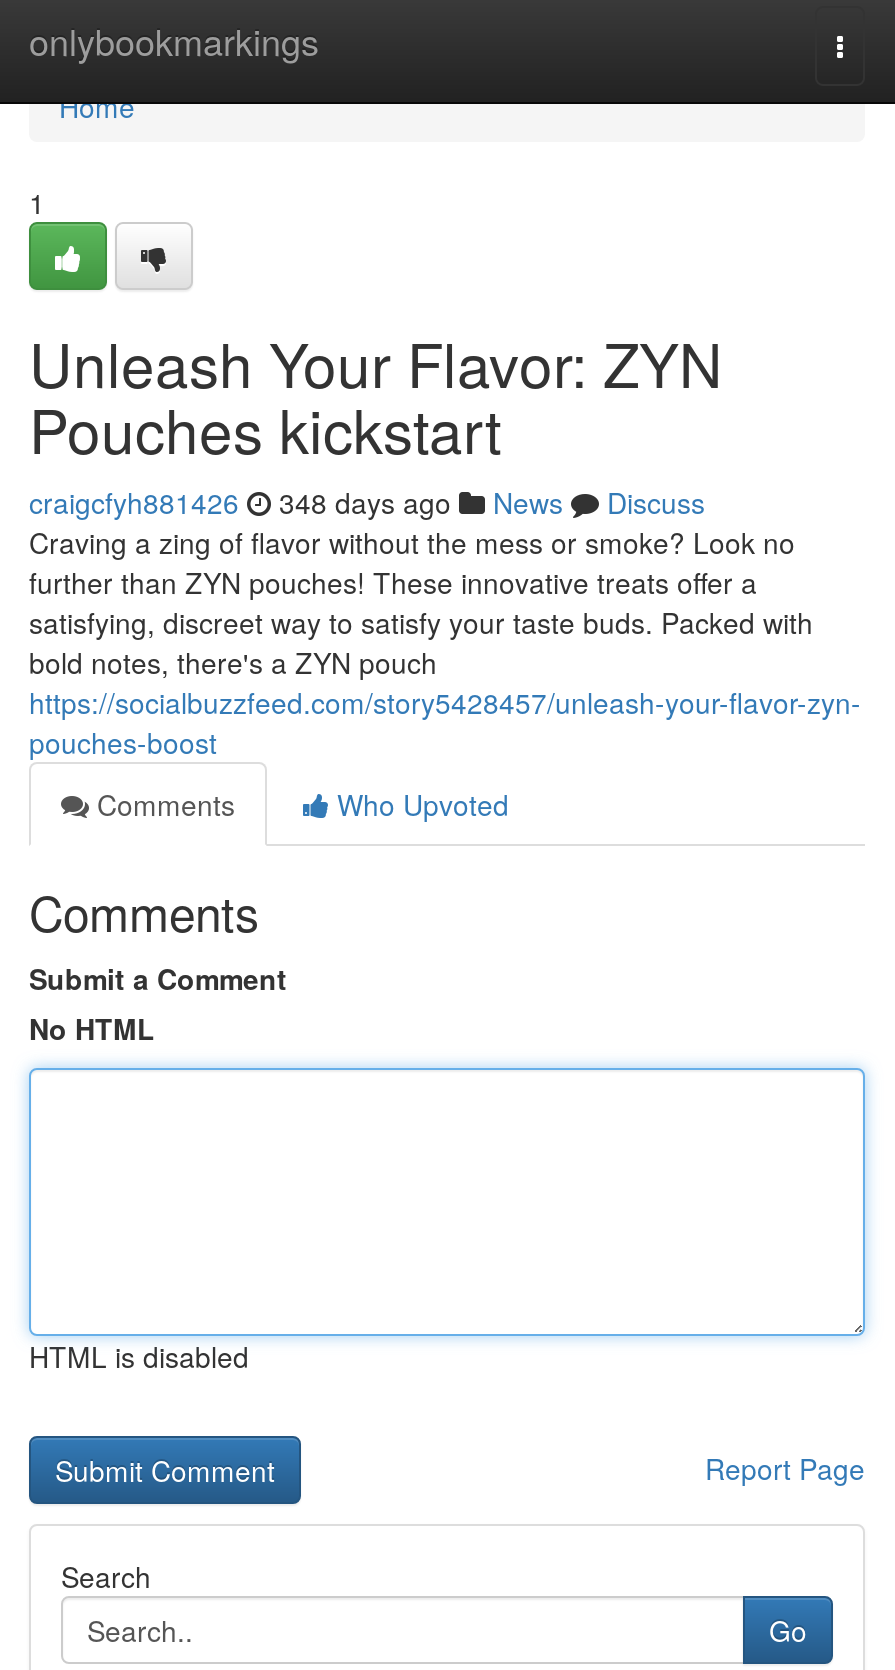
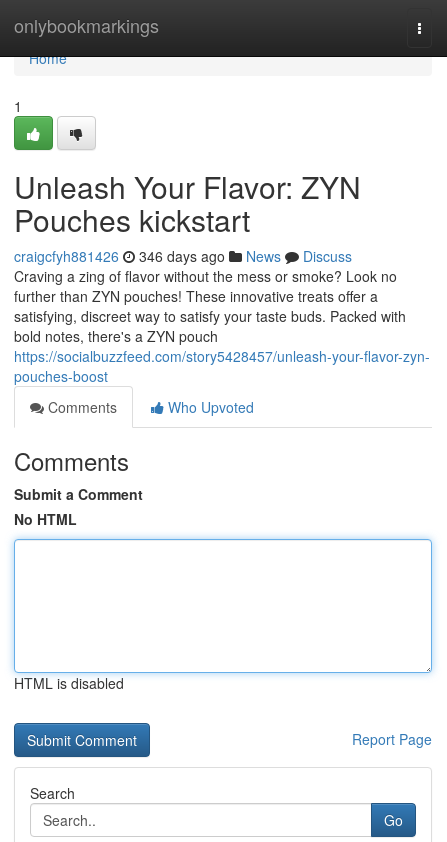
[29,482,705,522] craigcfyh881426 348 days ago News Discuss -> [14,246,352,266] craigcfyh881426 346 days ago News Discuss

